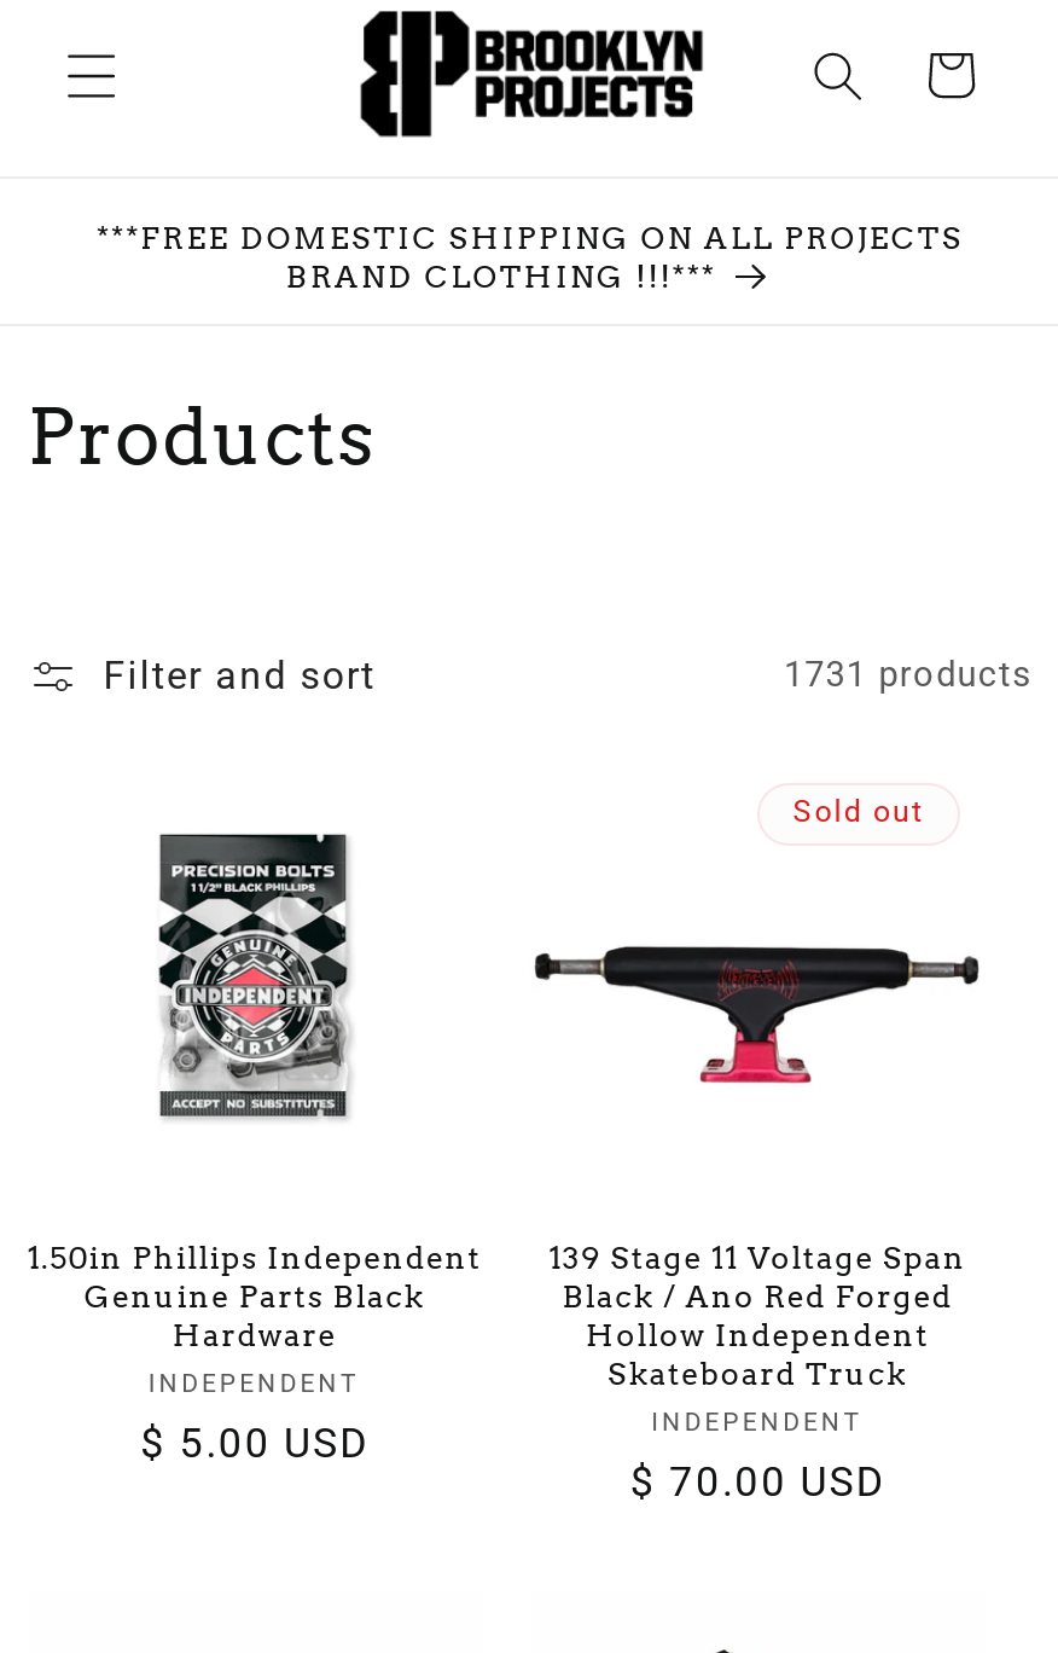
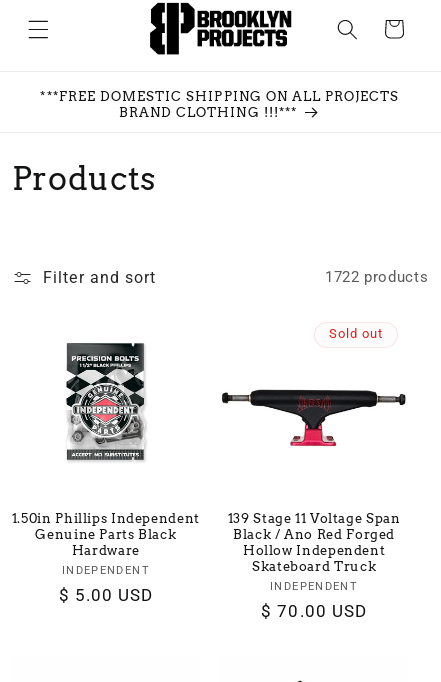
[784,653,1033,697] 1731 products -> [325,268,428,286] 1722 products

